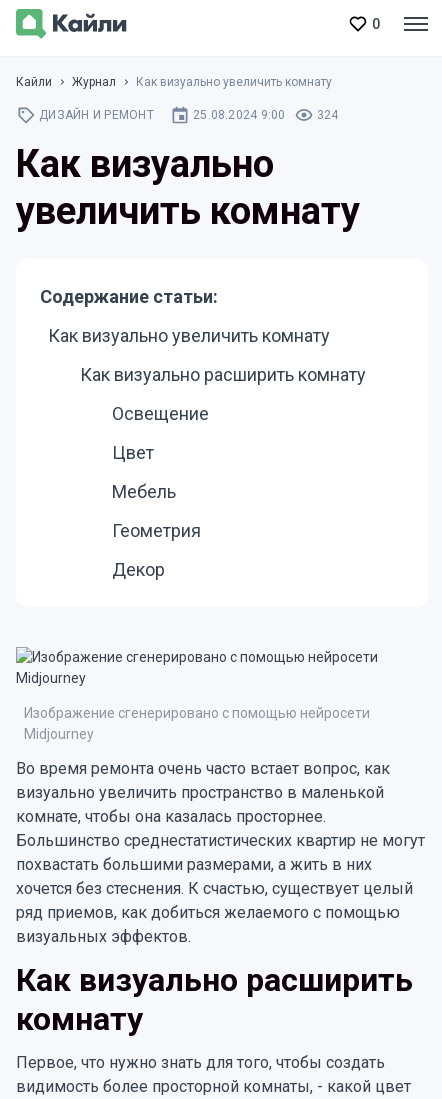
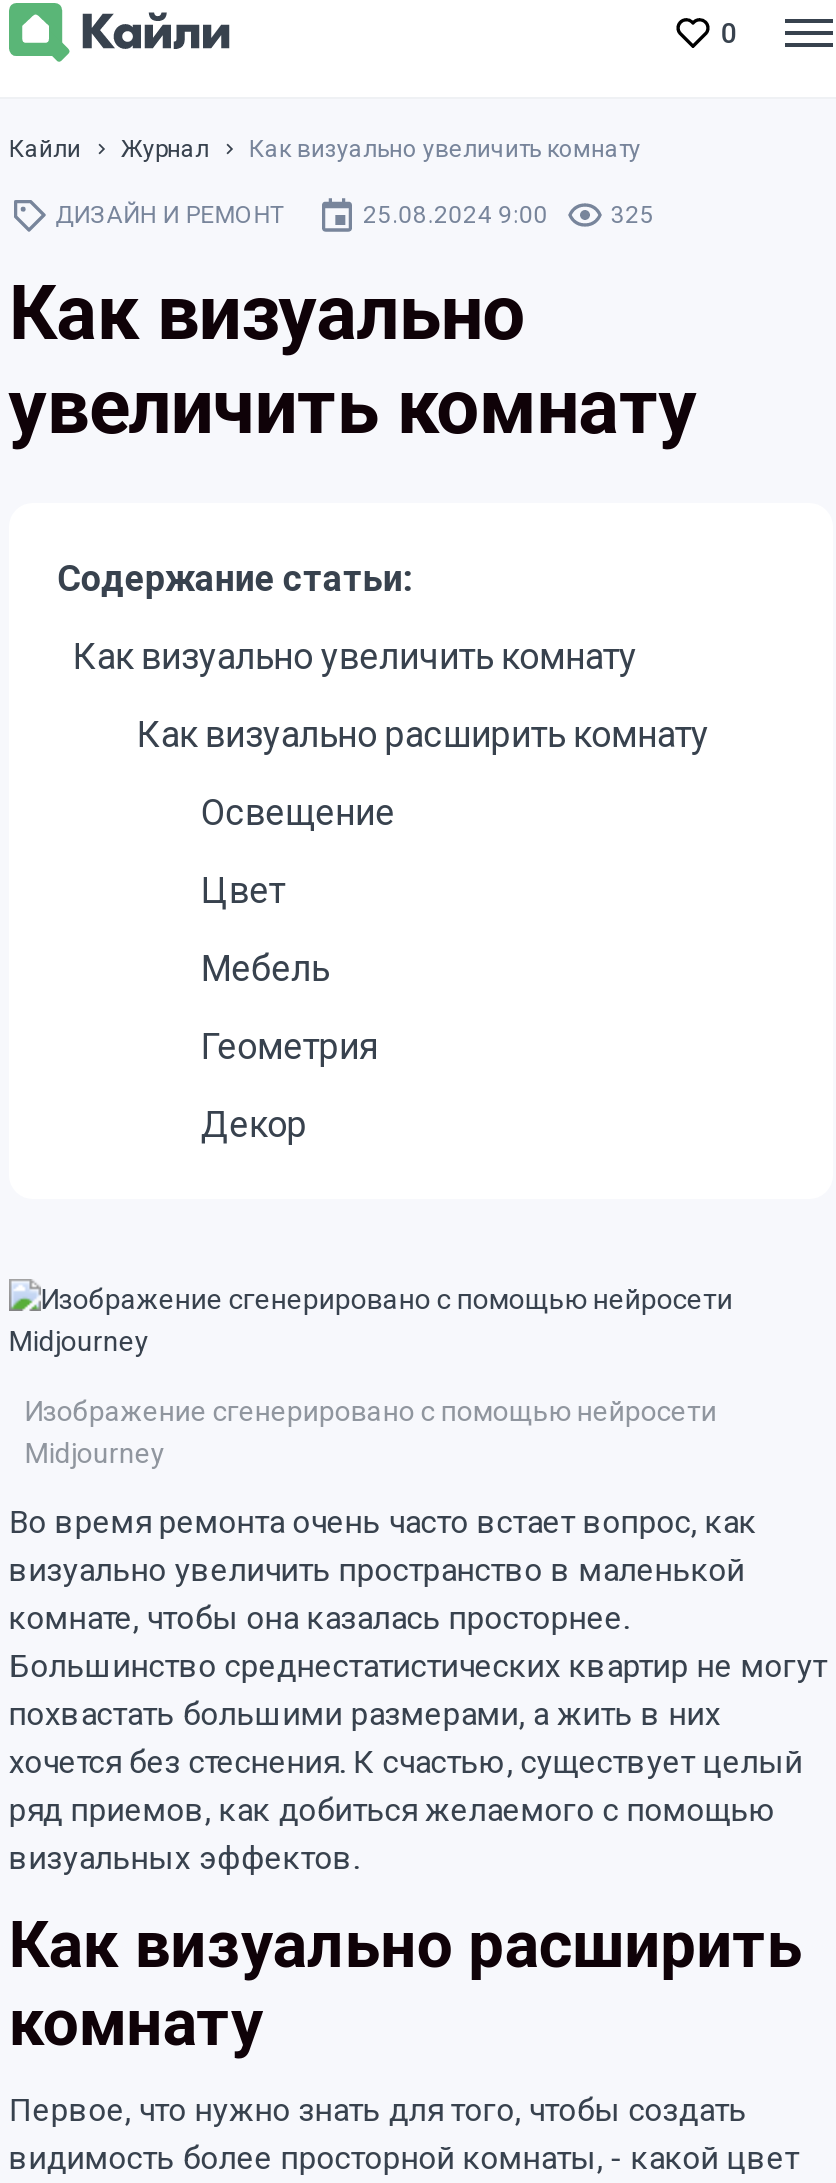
[314,108,339,122] 324 -> [604,201,654,229] 325

